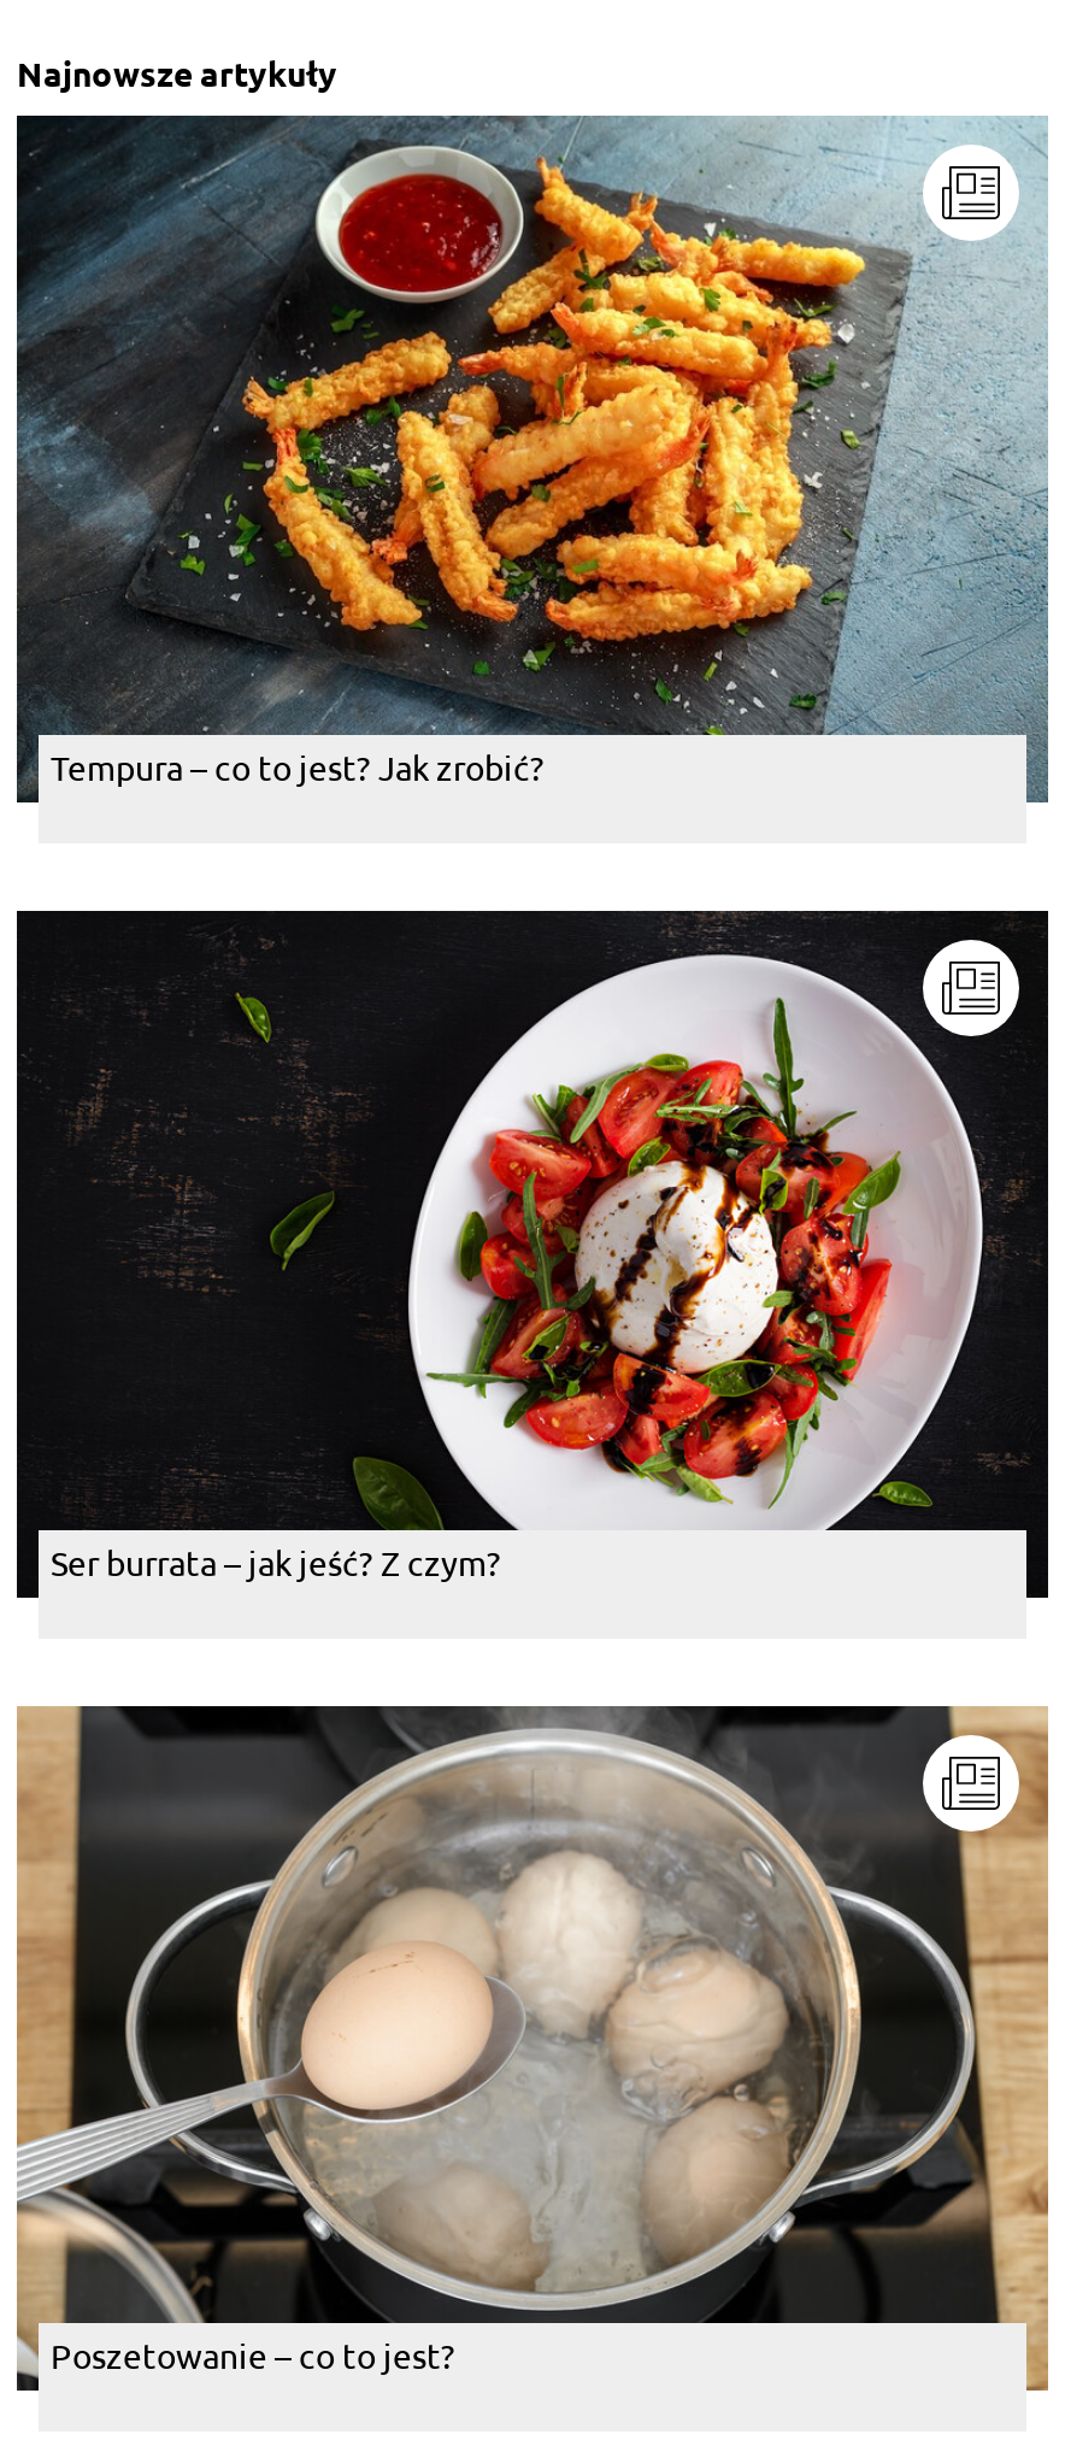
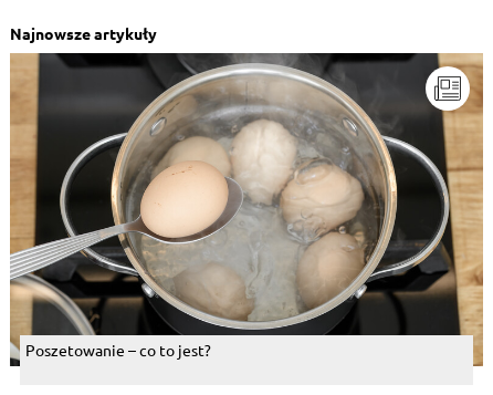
[14,113,1051,805] [image] | Tempura – co to jest? Jak zrobić? -> none
[14,909,1051,1600] [image] | Ser burrata – jak jeść? Z czym? -> none

